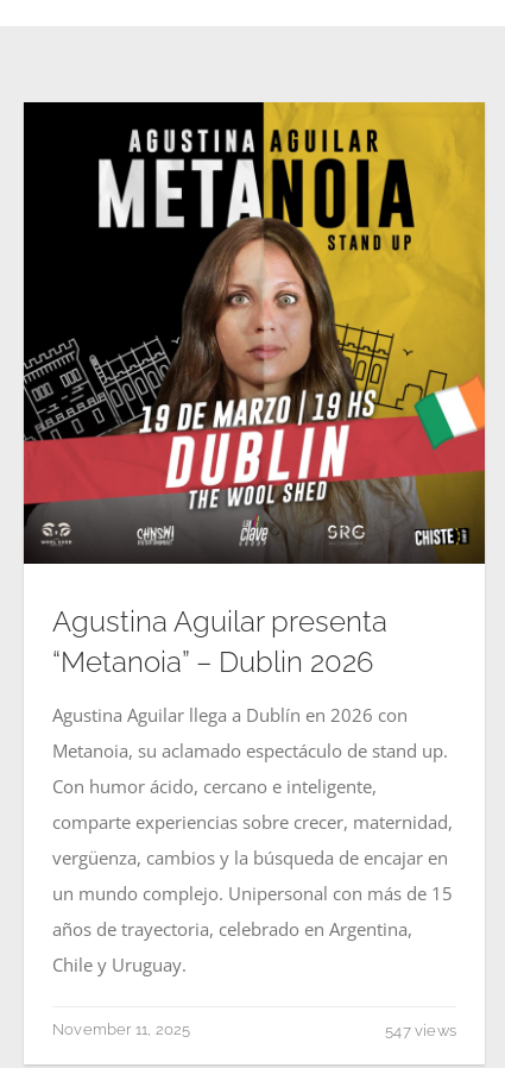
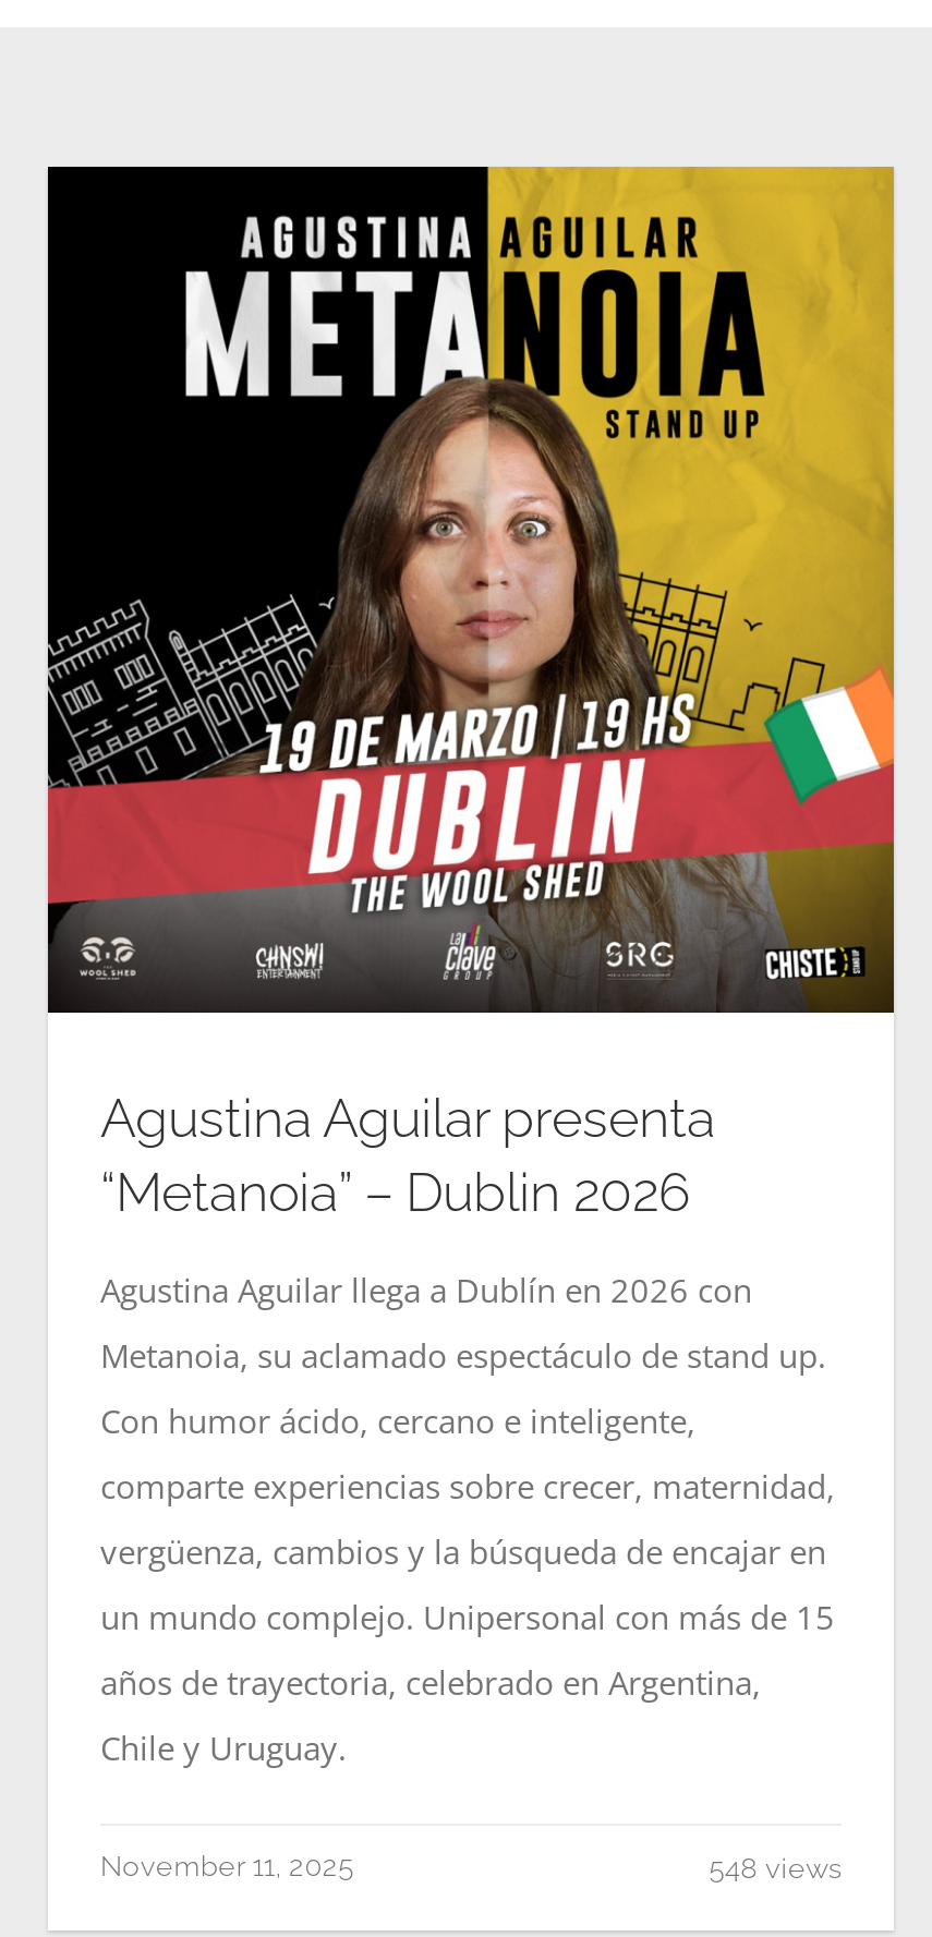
[385,1021,456,1039] 547 views -> [709,1852,842,1884] 548 views

